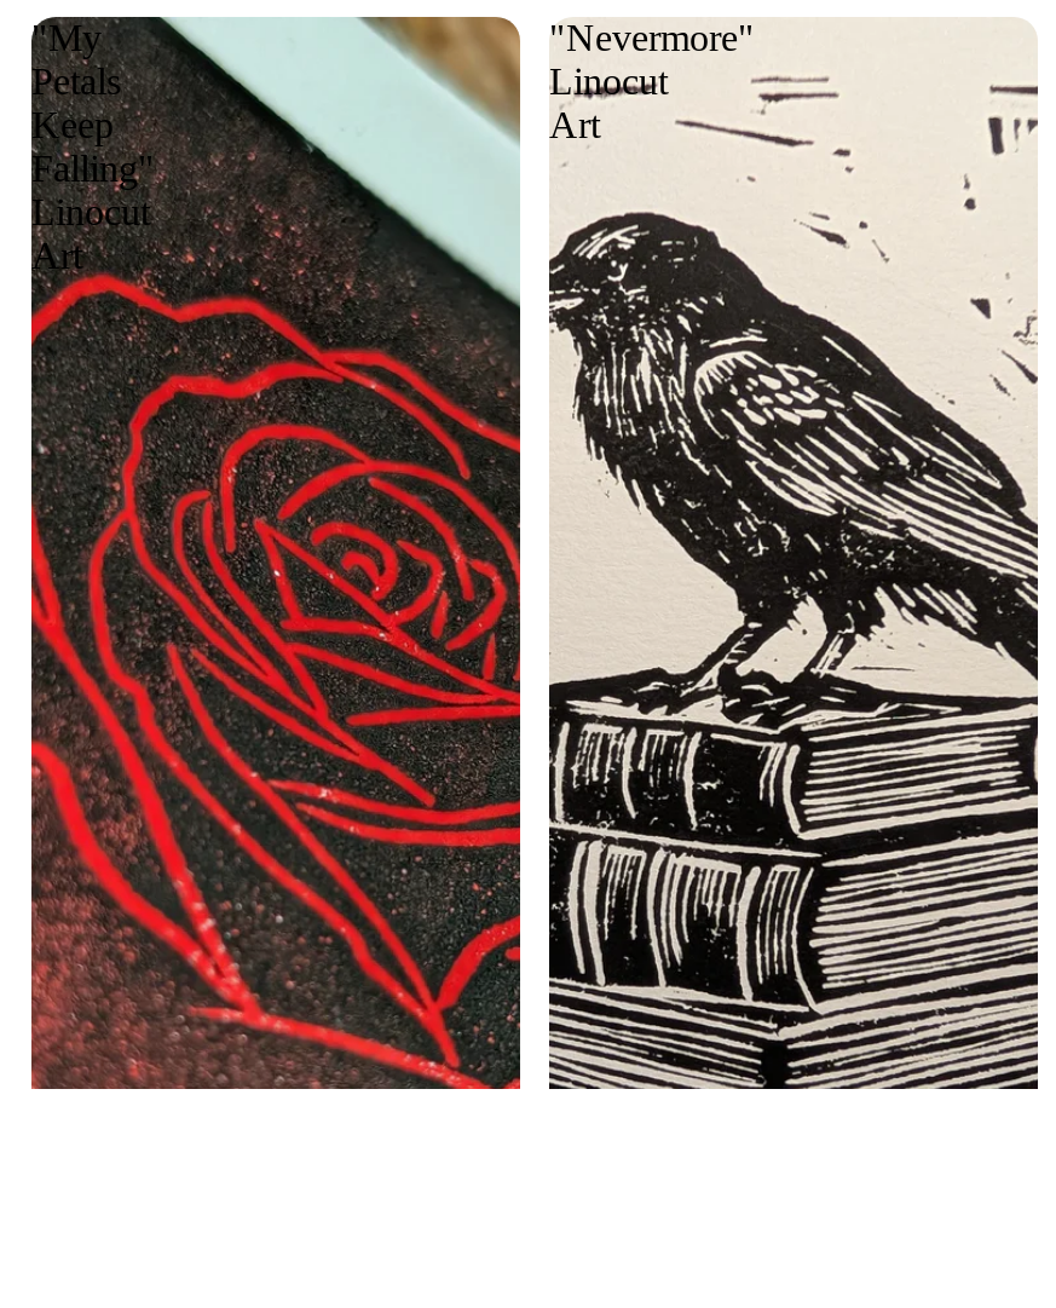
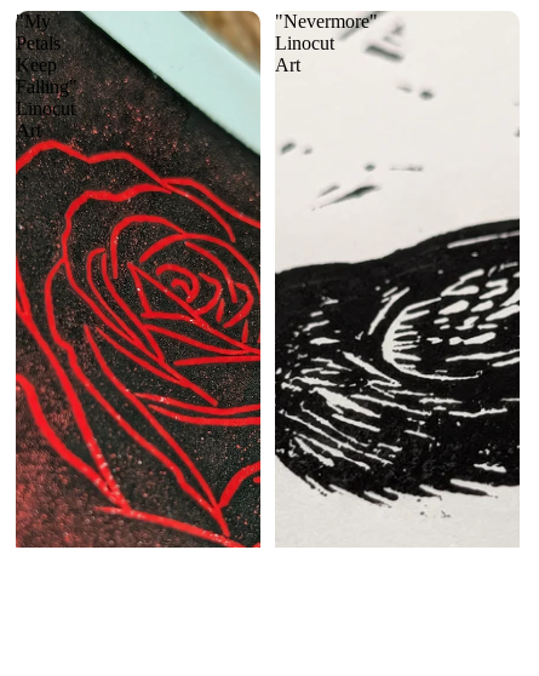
[547,46,1040,1091] [image] -> [274,24,521,548] [image]

